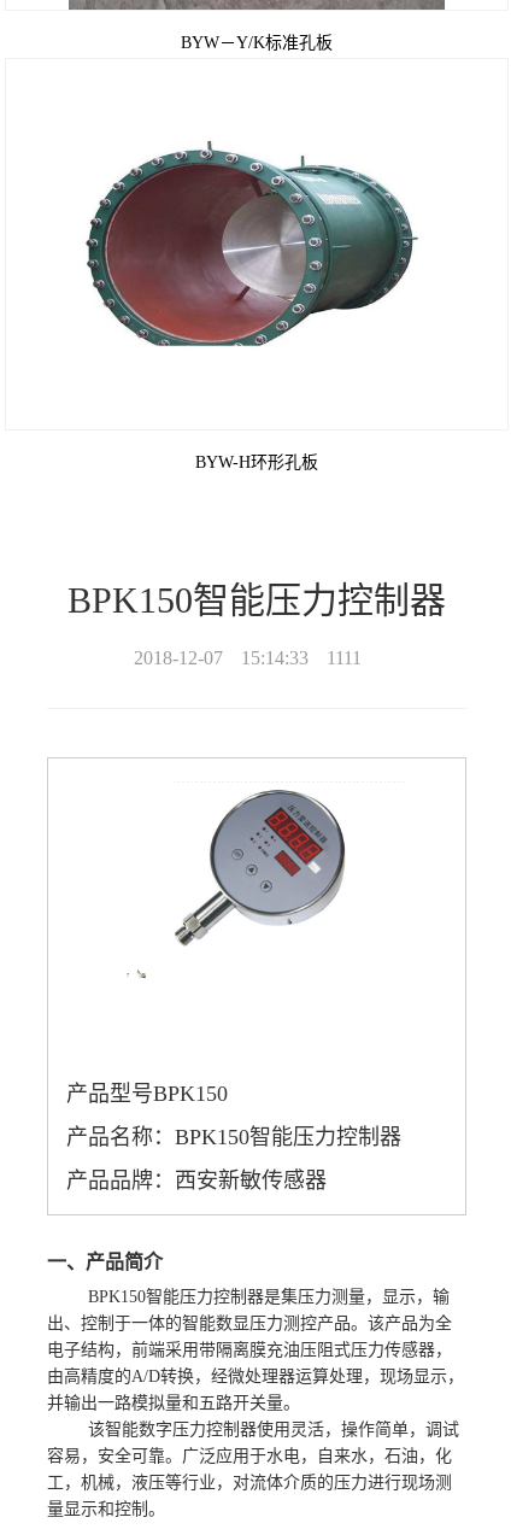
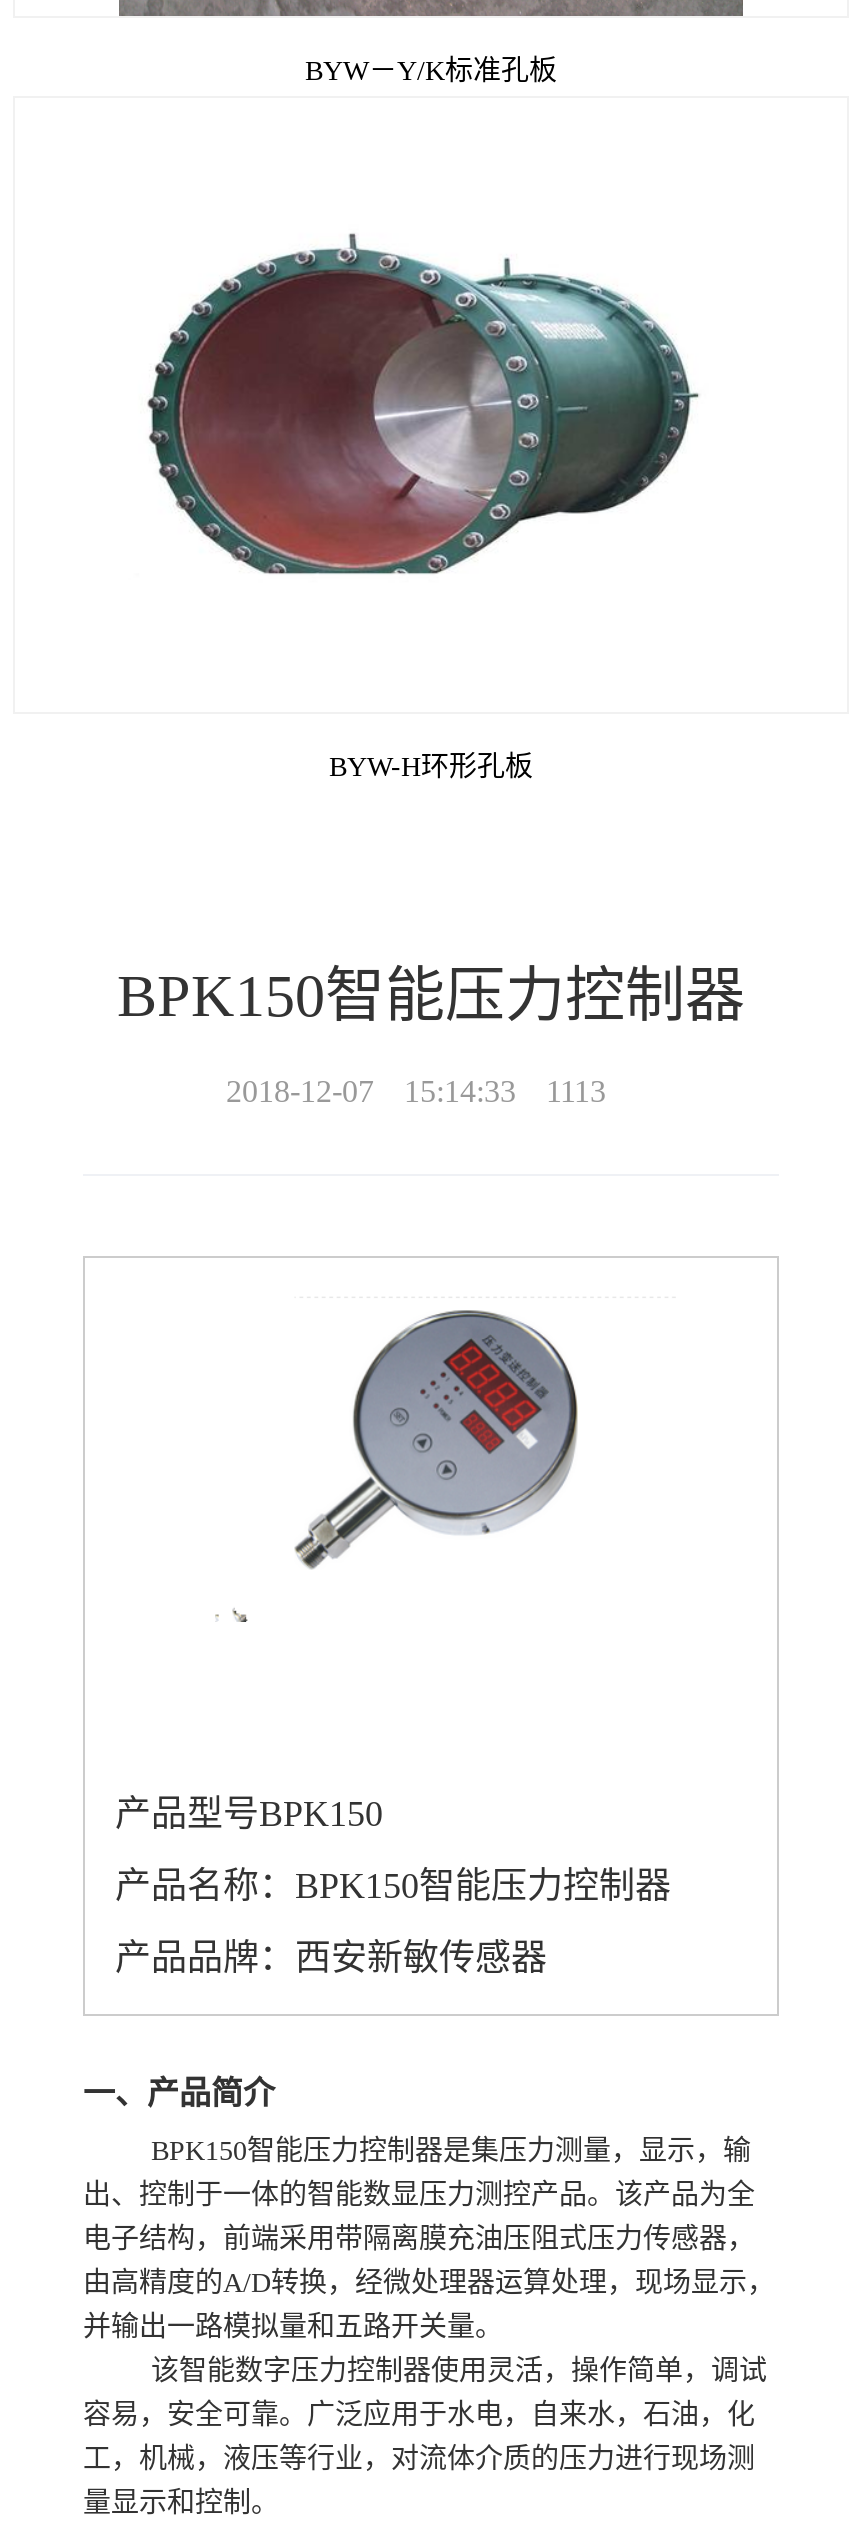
[134,648,362,669] 2018-12-07 15:14:33 1111 -> [226,1075,606,1109] 2018-12-07 15:14:33 1113

